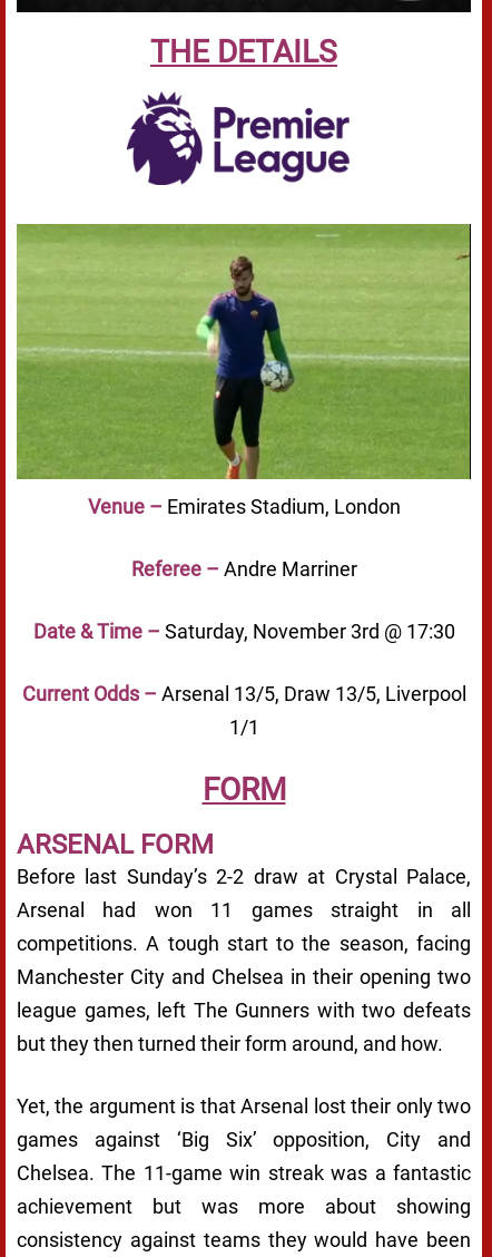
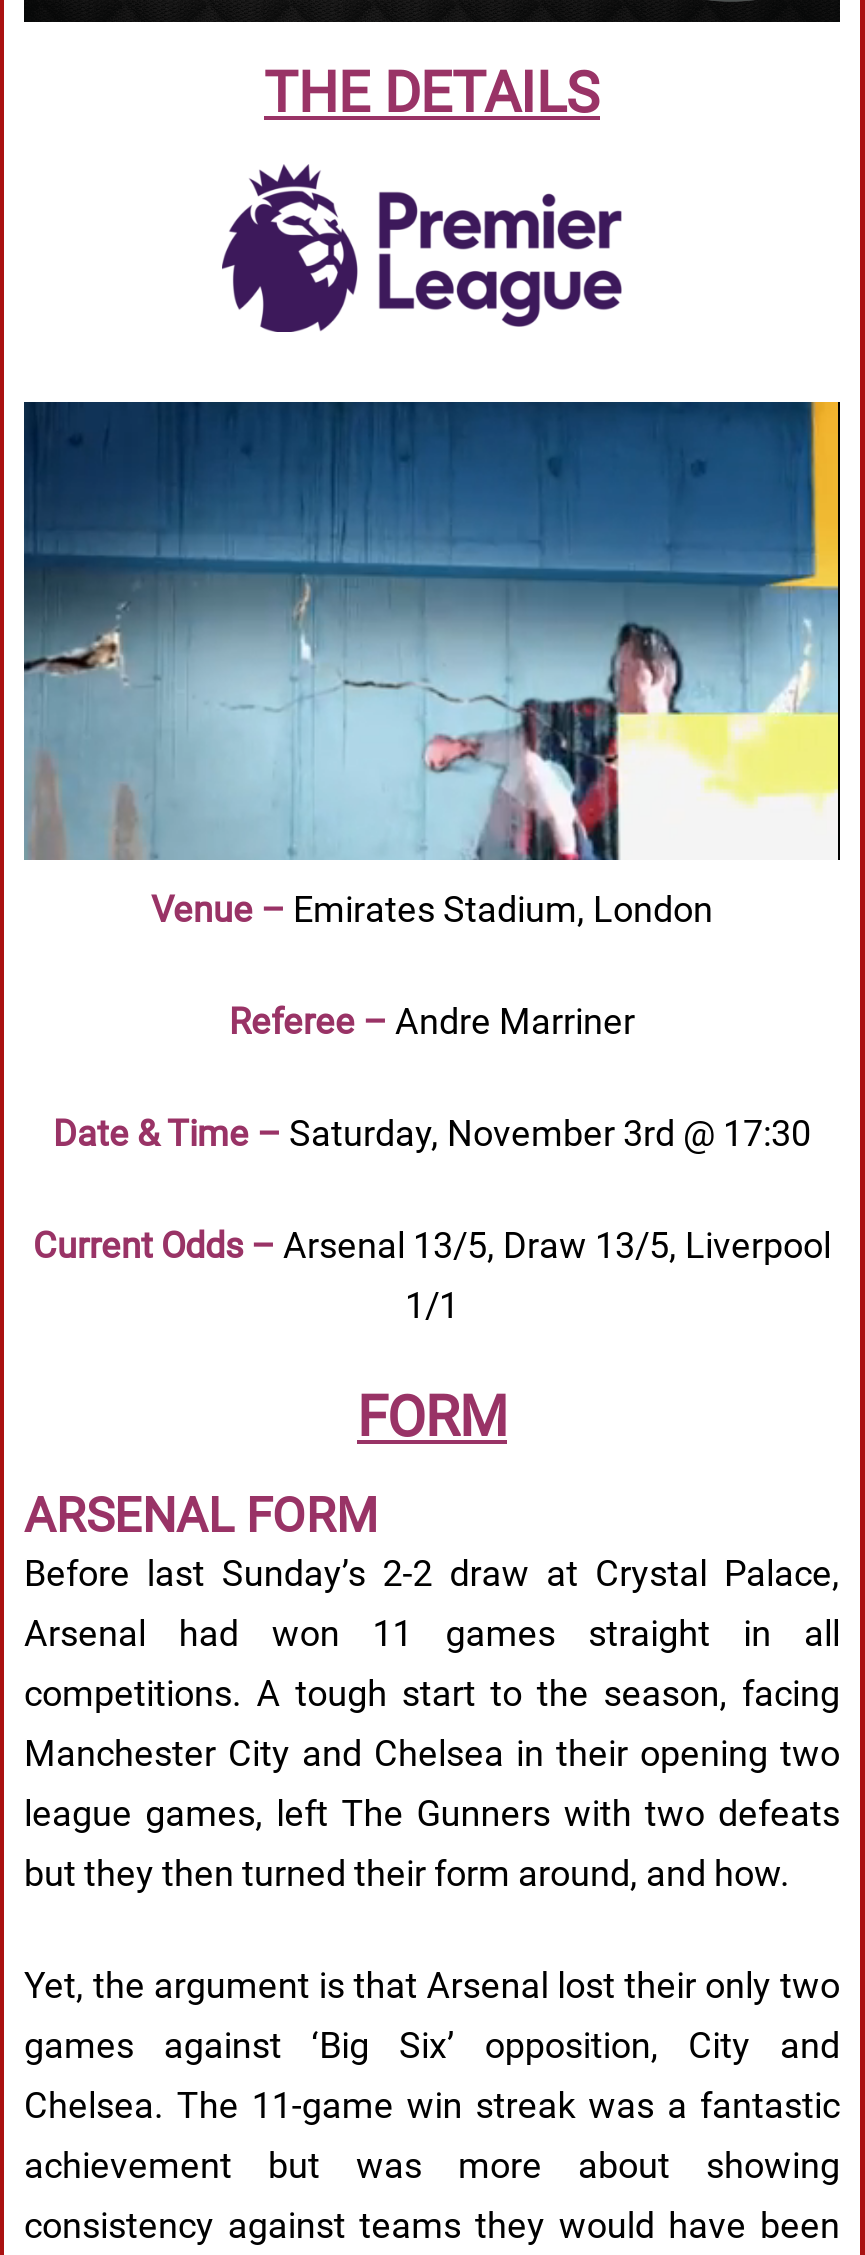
[16,223,471,480] [image] -> [22,400,840,862] [image]

